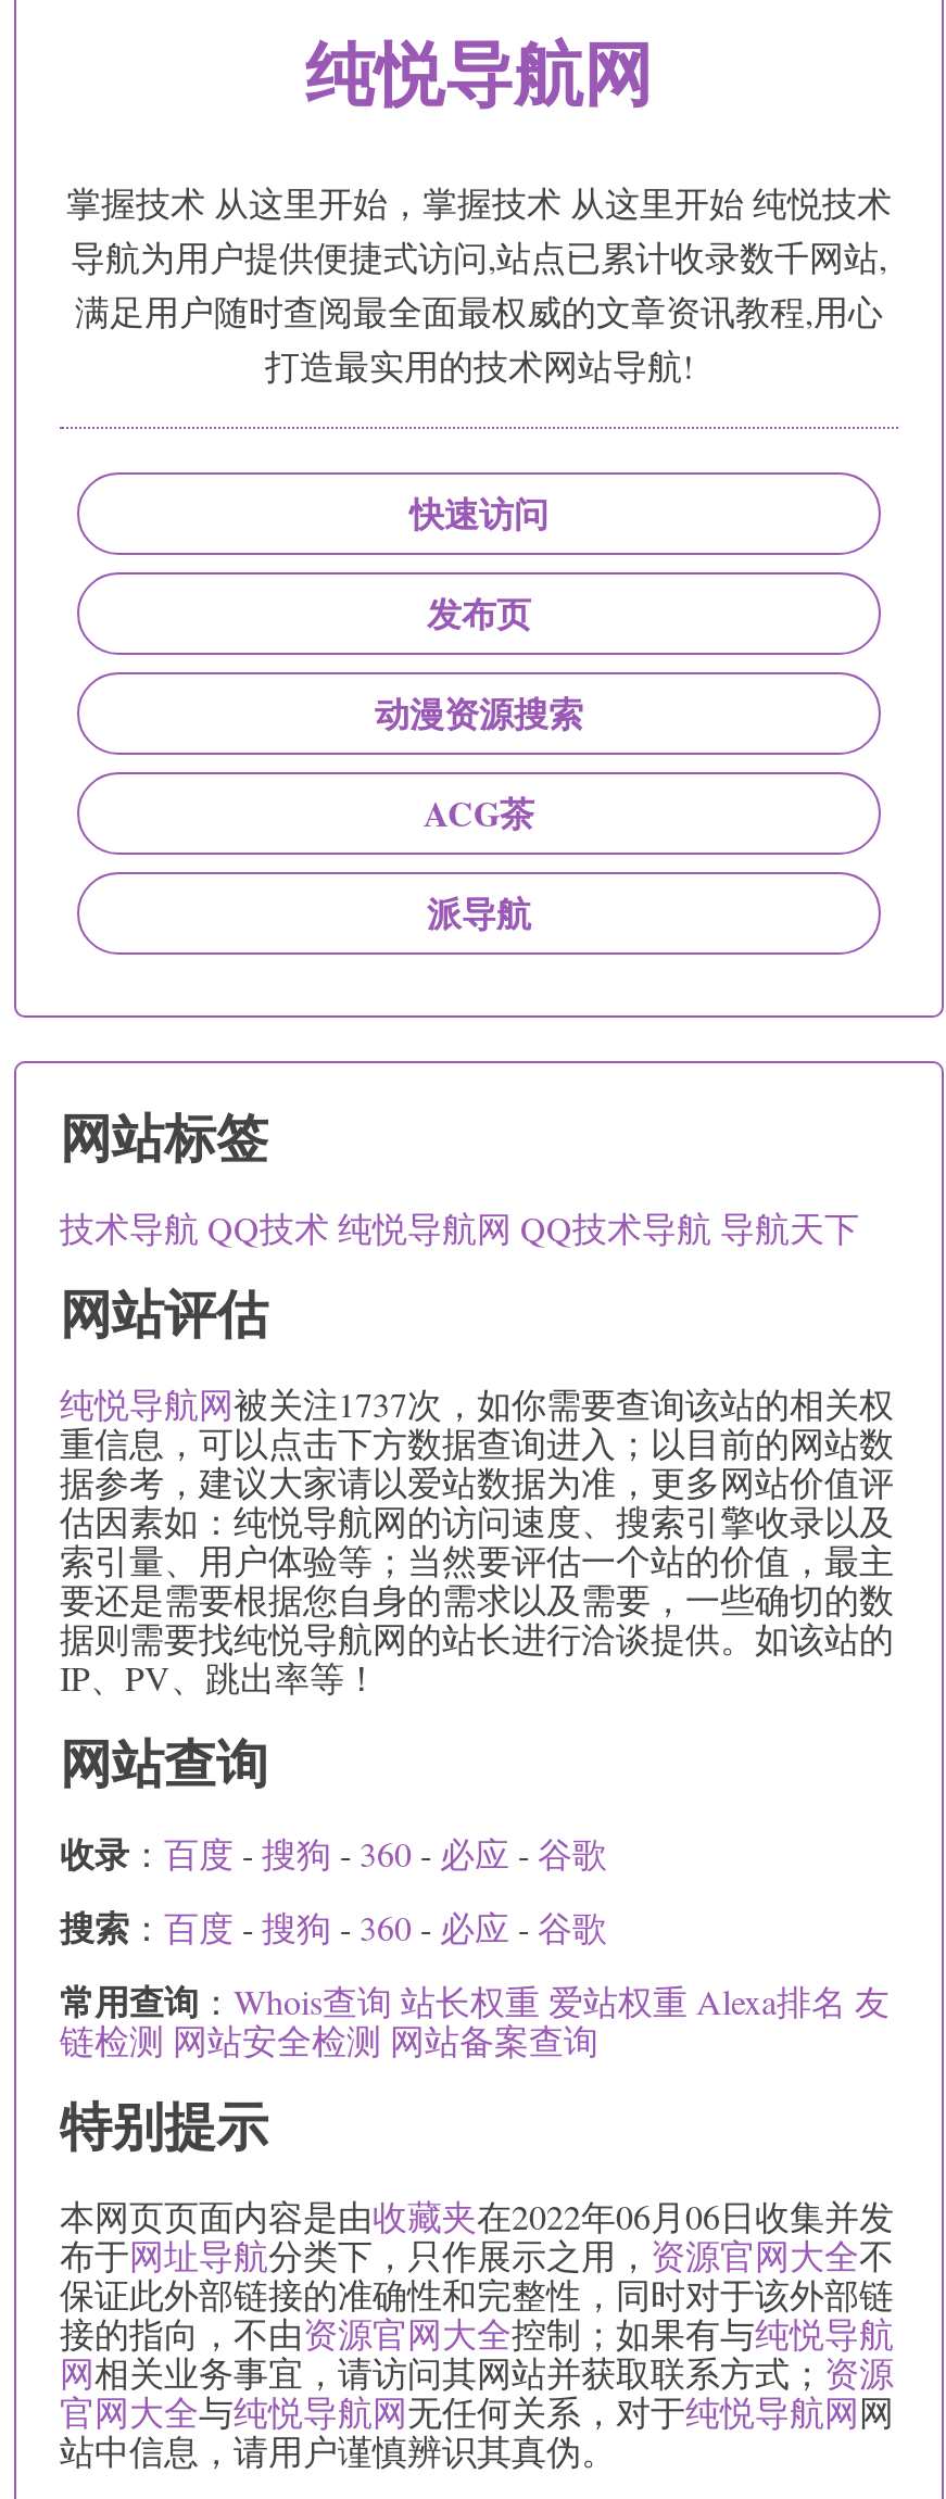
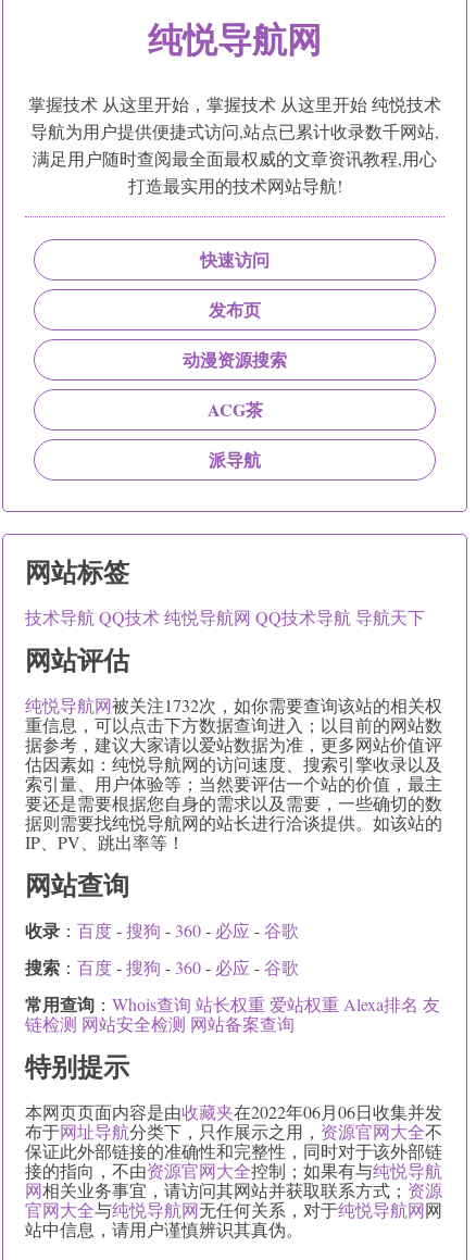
[60,1380,894,1426] 纯悦导航网被关注1737次，如你需要查询该站的相关权 -> [25,693,442,716] 纯悦导航网被关注1732次，如你需要查询该站的相关权

